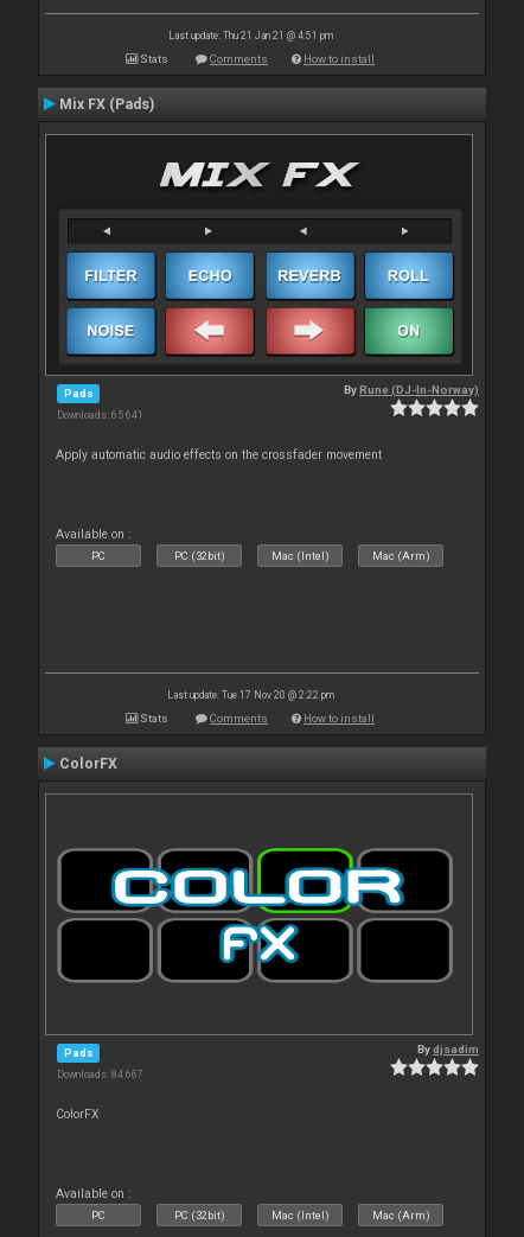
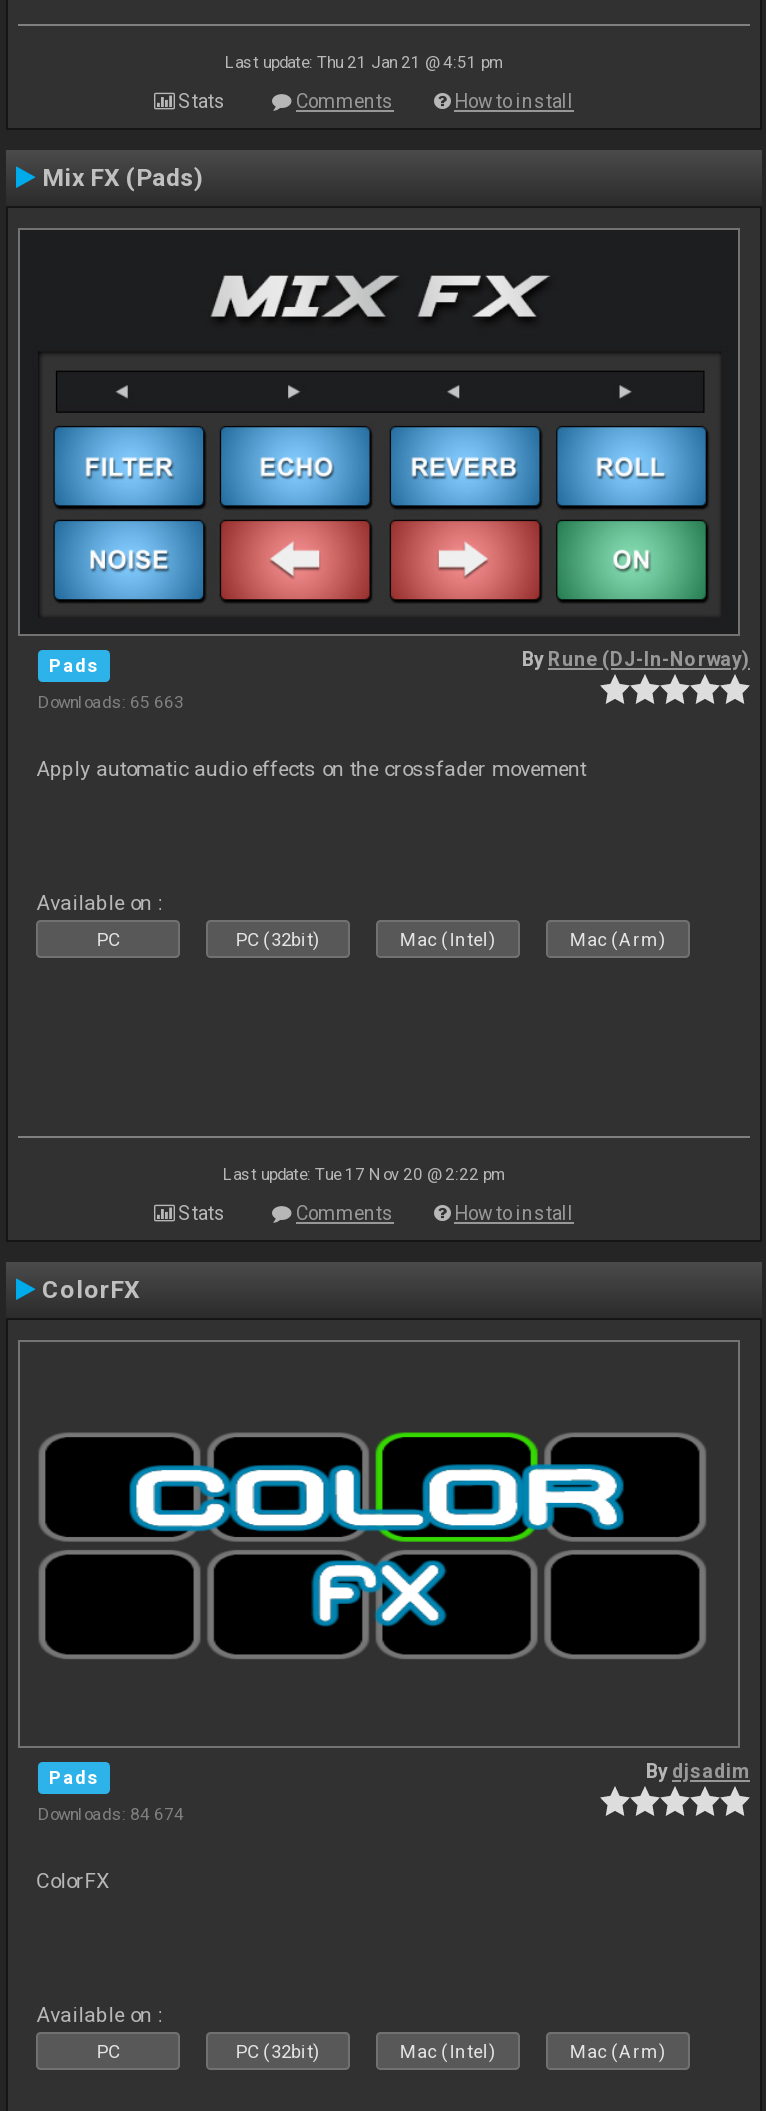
[57,409,143,421] Downloads: 65 641 -> [38,691,184,711] Downloads: 65 663
[57,1068,143,1080] Downloads: 84 667 -> [38,1803,184,1823] Downloads: 84 674

